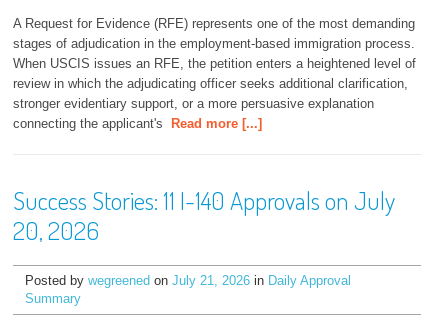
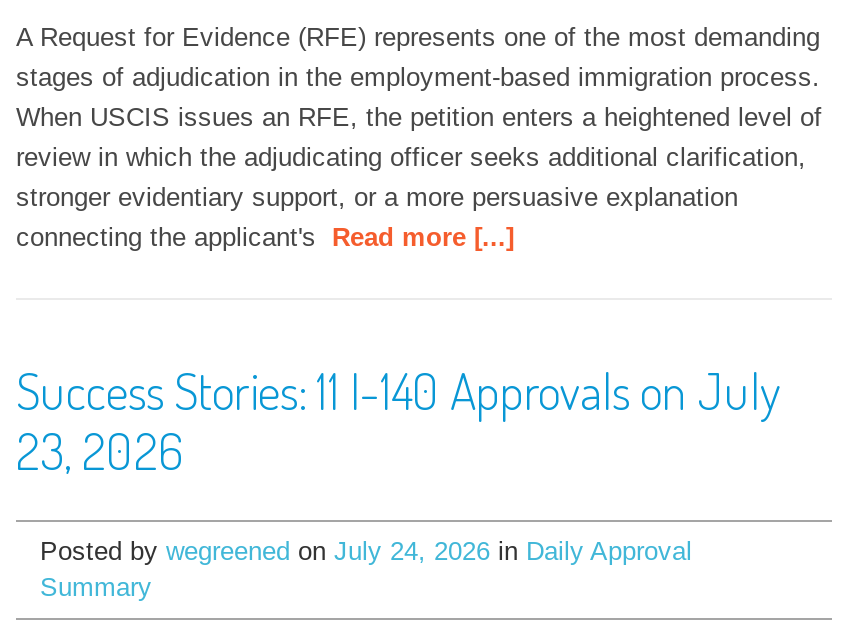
[13,214,99,246] 20, 2026 -> [16,418,184,482] 23, 2026
[25,273,351,288] Posted by wegreened on July 21, 2026 in Daily Approval -> [40,536,692,566] Posted by wegreened on July 24, 2026 in Daily Approval

